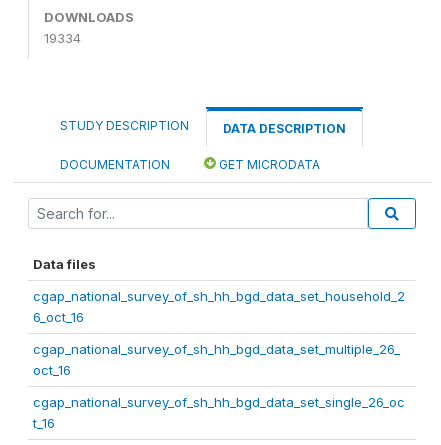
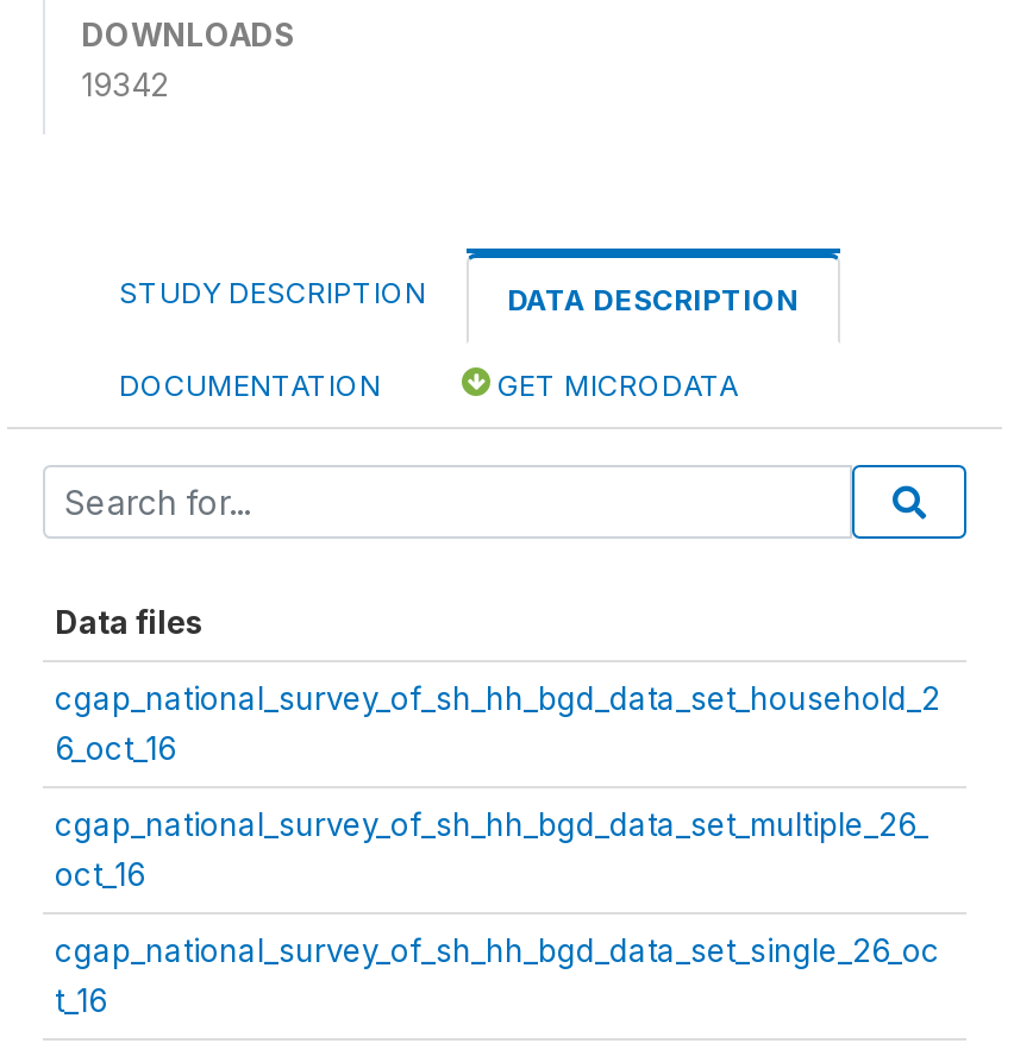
[44,29,81,45] 19334 -> [81,64,169,102] 19342

